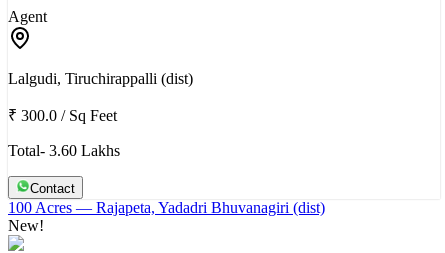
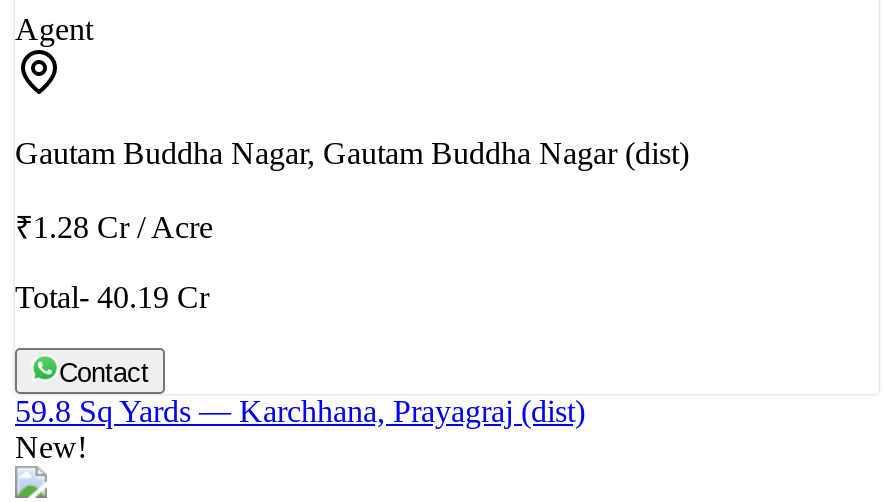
[8,70,193,87] Lalgudi, Tiruchirappalli (dist) -> [15,137,689,171] Gautam Buddha Nagar, Gautam Buddha Nagar (dist)
[8,107,117,124] ₹ 300.0 / Sq Feet -> [15,211,213,245] ₹1.28 Cr / Acre
[8,142,120,159] Total- 3.60 Lakhs -> [15,281,209,315] Total- 40.19 Cr
[8,199,325,216] 100 Acres — Rajapeta, Yadadri Bhuvanagiri (dist) -> [15,395,585,429] 59.8 Sq Yards — Karchhana, Prayagraj (dist)

